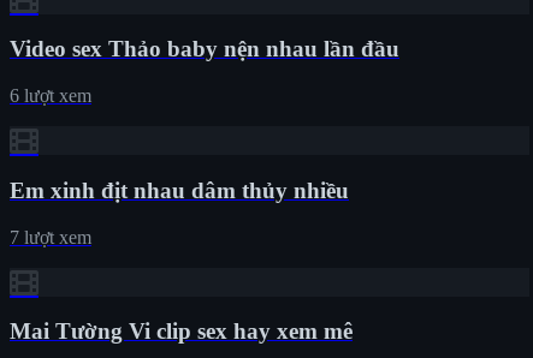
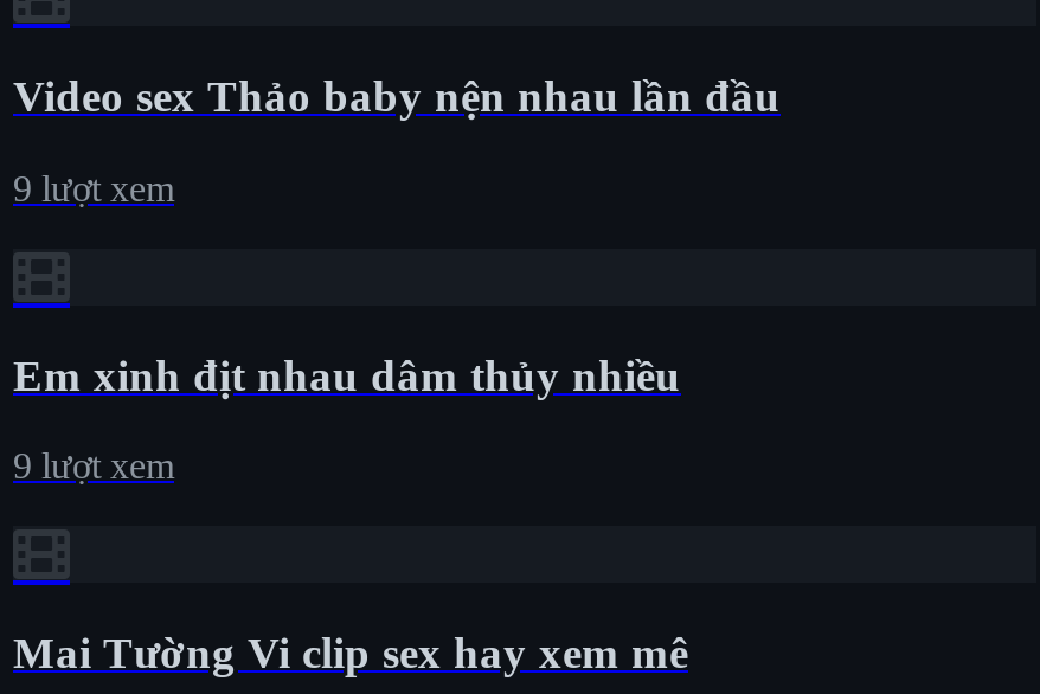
[10,85,91,106] 6 lượt xem -> [13,168,174,209] 9 lượt xem
[10,227,91,247] 7 lượt xem -> [13,447,174,487] 9 lượt xem

